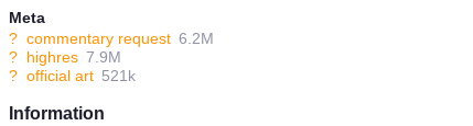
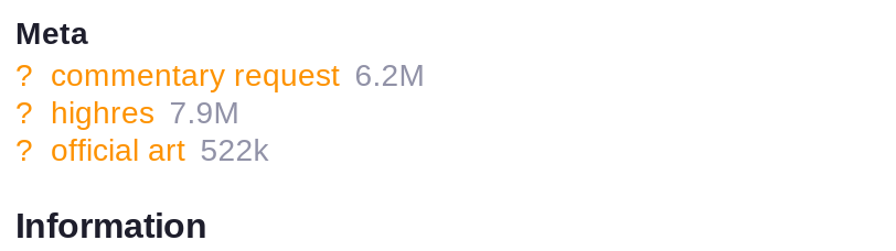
[9,67,135,85] ? official art 521k -> [15,133,269,168] ? official art 522k

